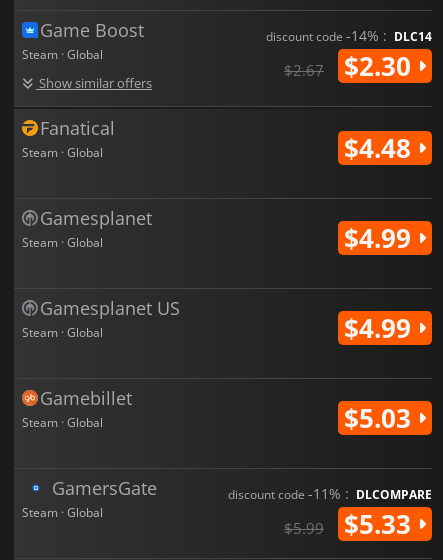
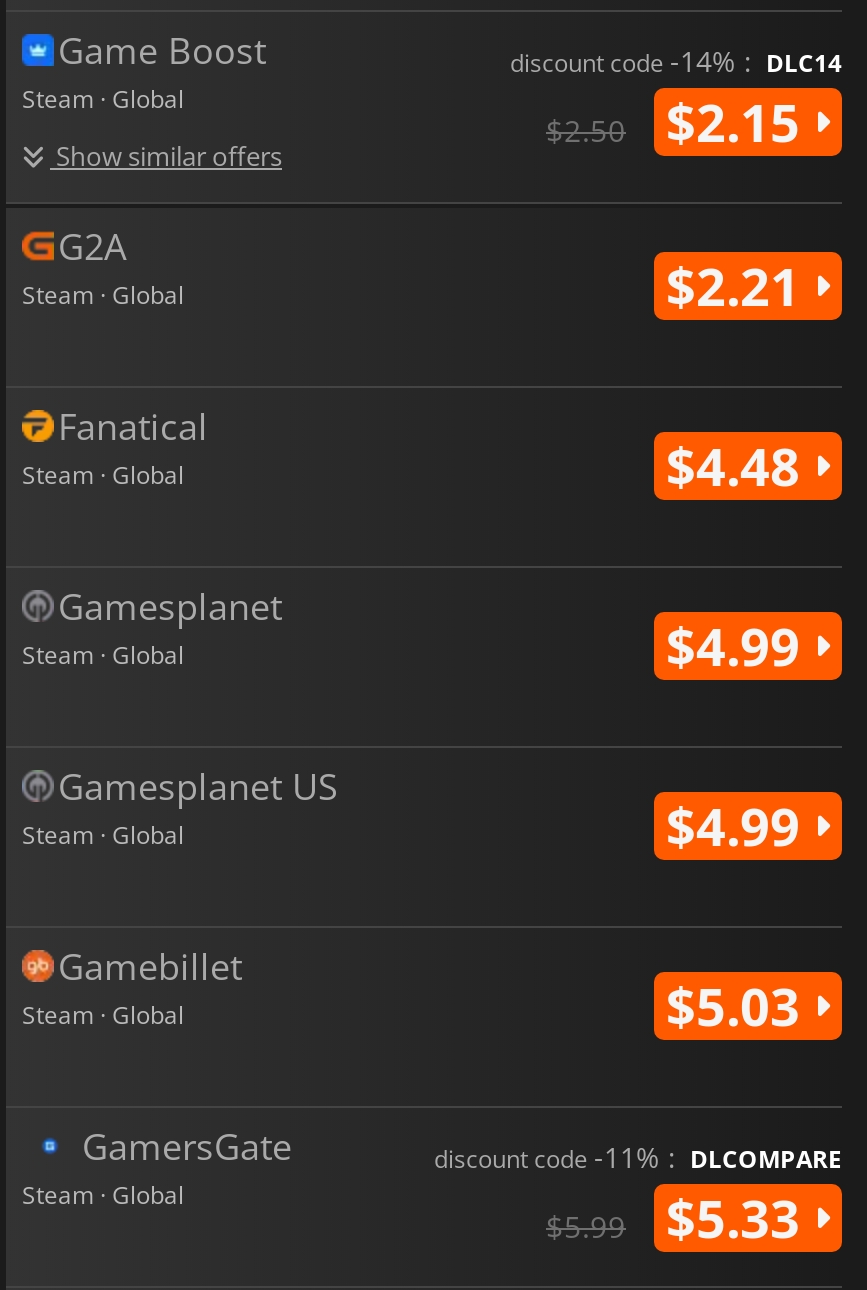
[284,48,418,84] $2.67 | $2.30 -> [22,85,814,321] $2.50 | $2.15 | G2A | Steam · Global | $2.21

